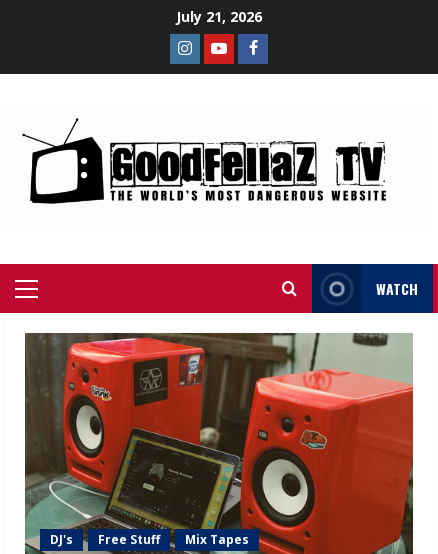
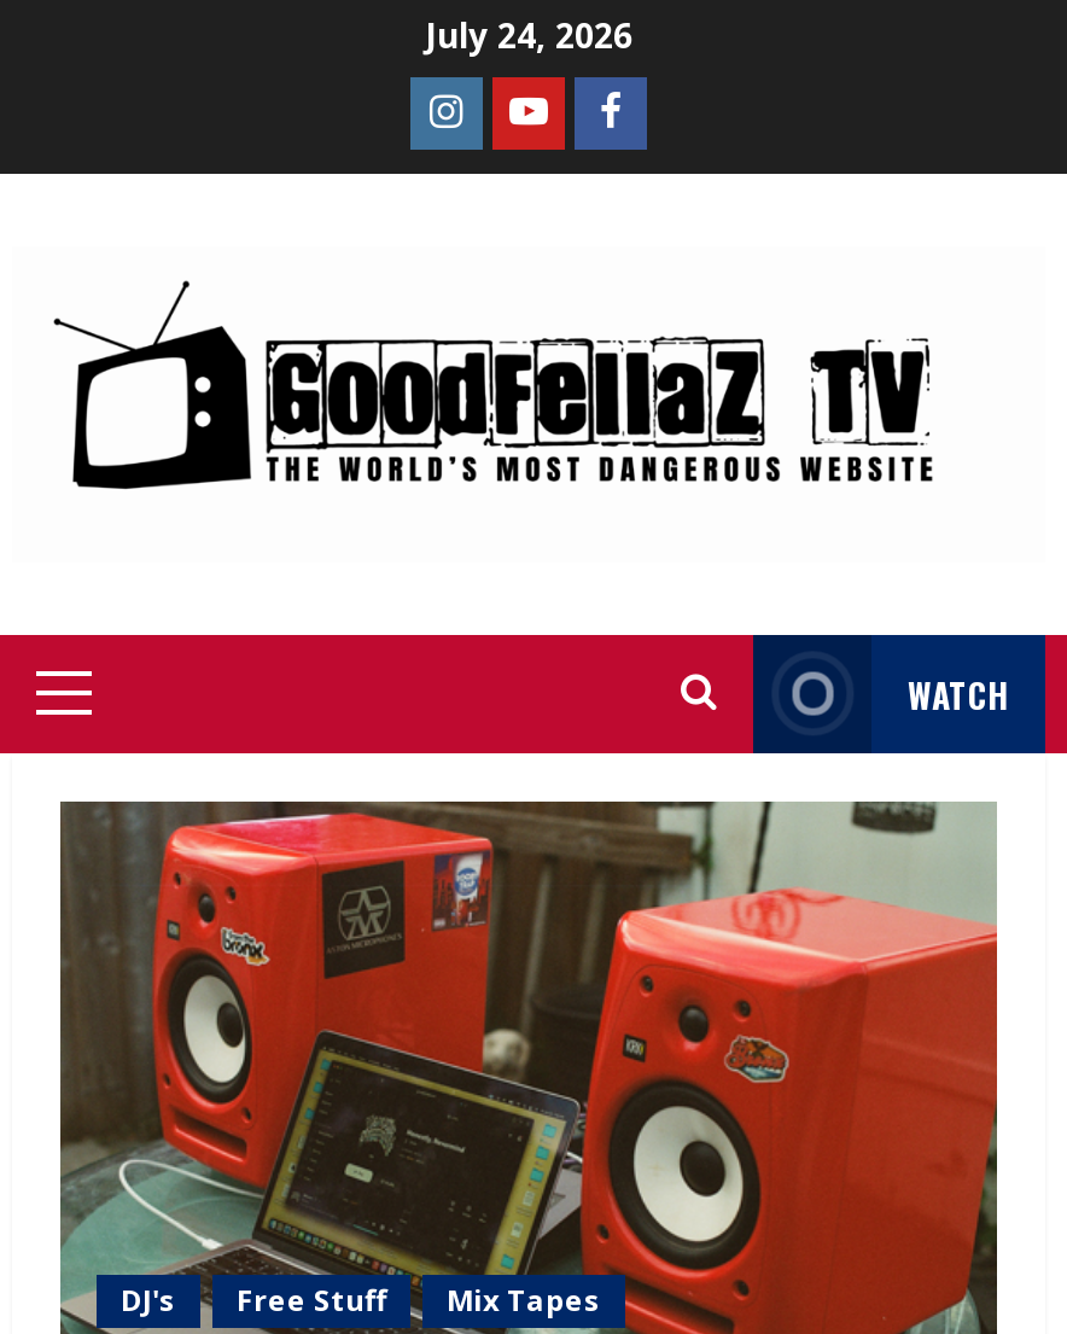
[176,7,262,26] July 21, 2026 -> [425,12,632,58] July 24, 2026

